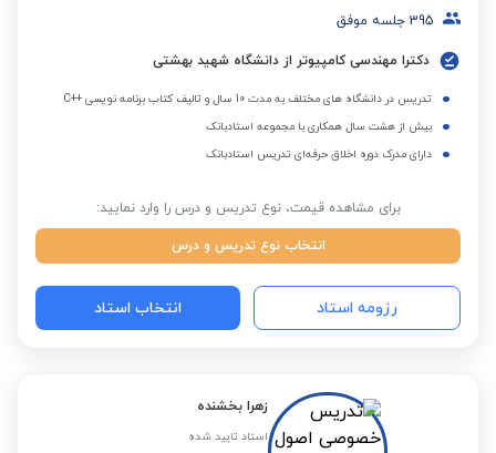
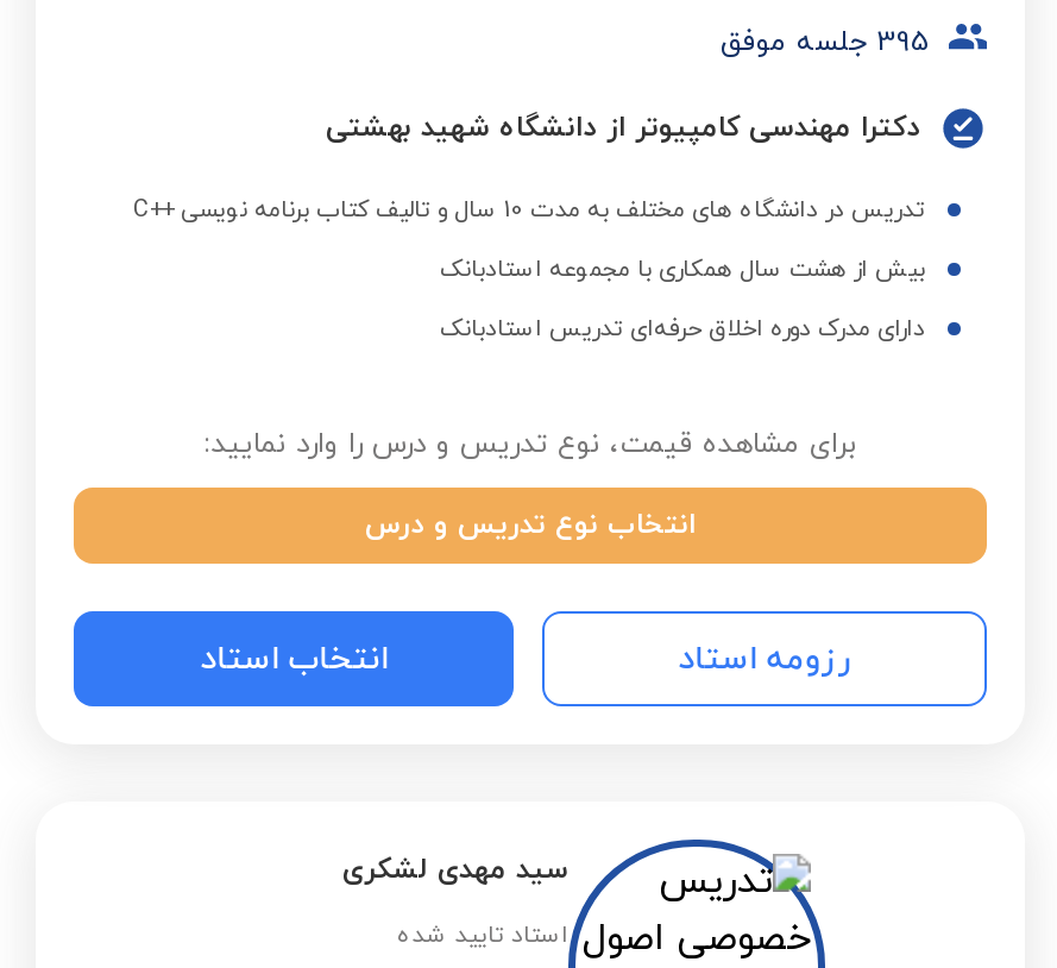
[197,398,268,415] زهرا بخشنده -> [342,851,568,890] سید مهدی لشکری

